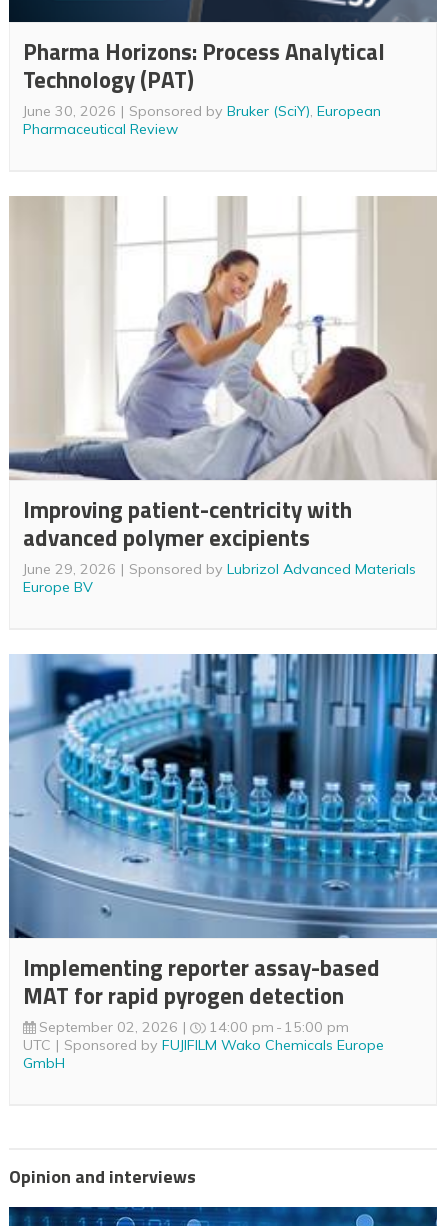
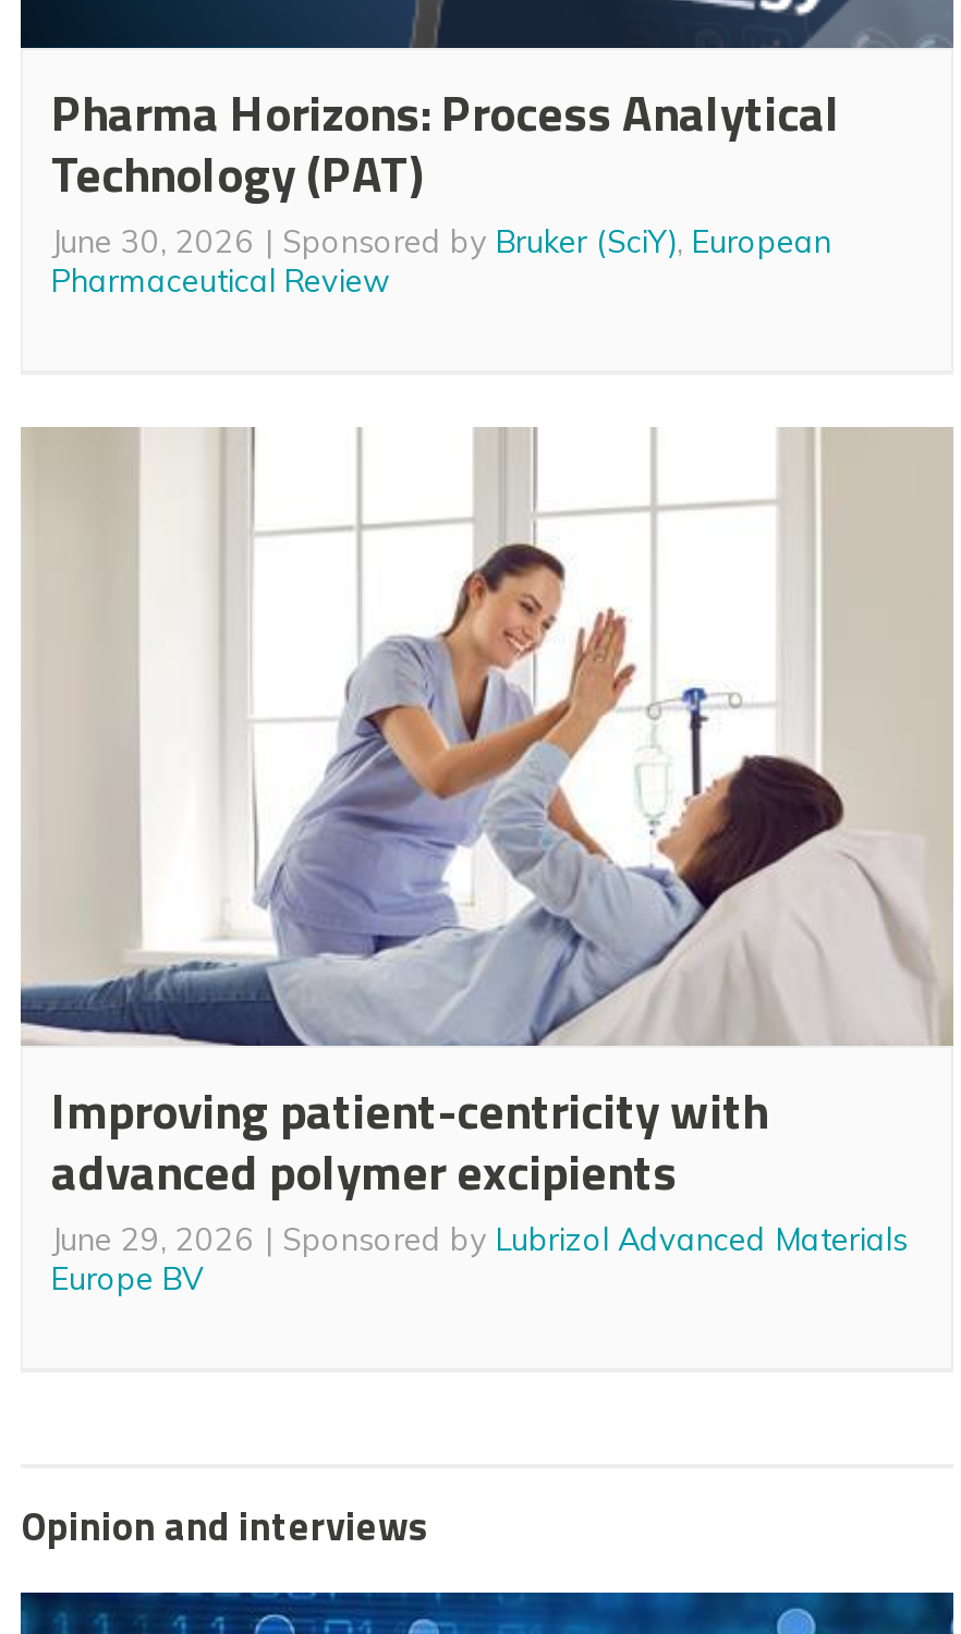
[9,653,438,1072] [image] | Implementing reporter assay-based | MAT for rapid pyrogen detection | September 02, 2026 | 14:00 pm 15:00 pm | UTC | Sponsored by FUJIFILM Wako Chemicals Europe | GmbH -> none

